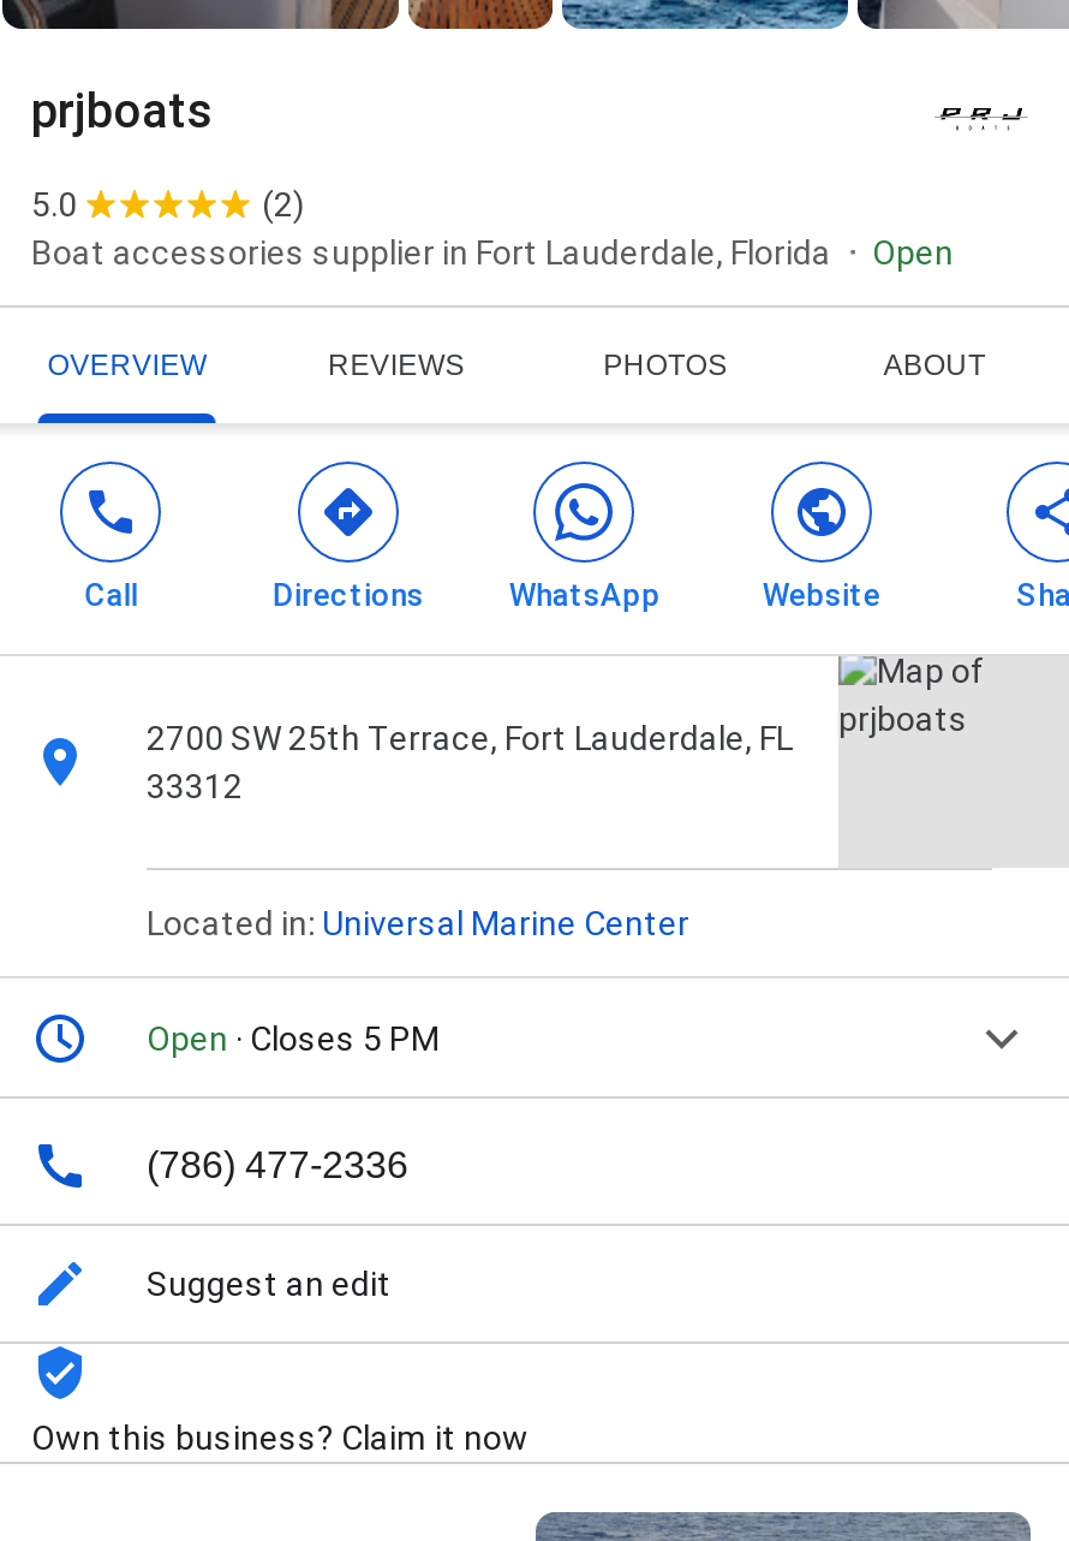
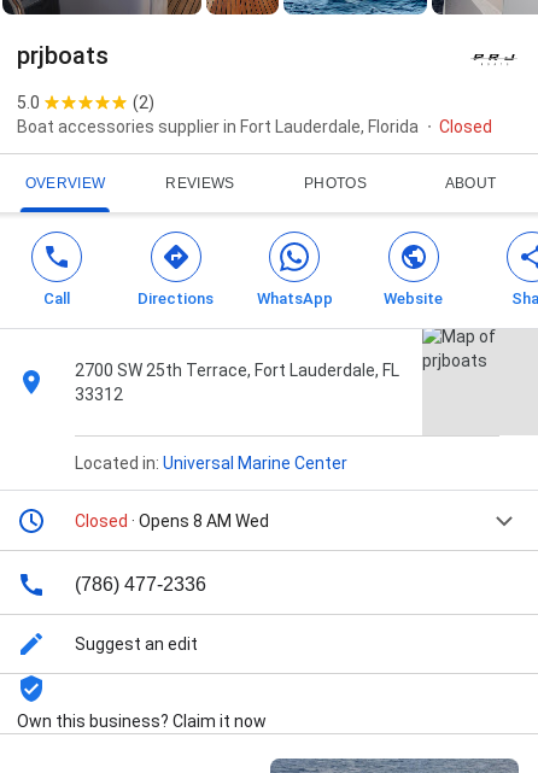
[872,234,954,272] Open -> [439,117,492,137] Closed
[147,1020,440,1058] Open · Closes 5 PM -> [75,512,269,531] Closed · Opens 8 AM Wed

